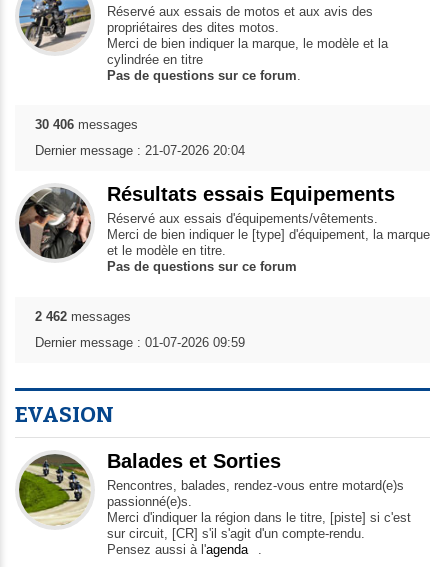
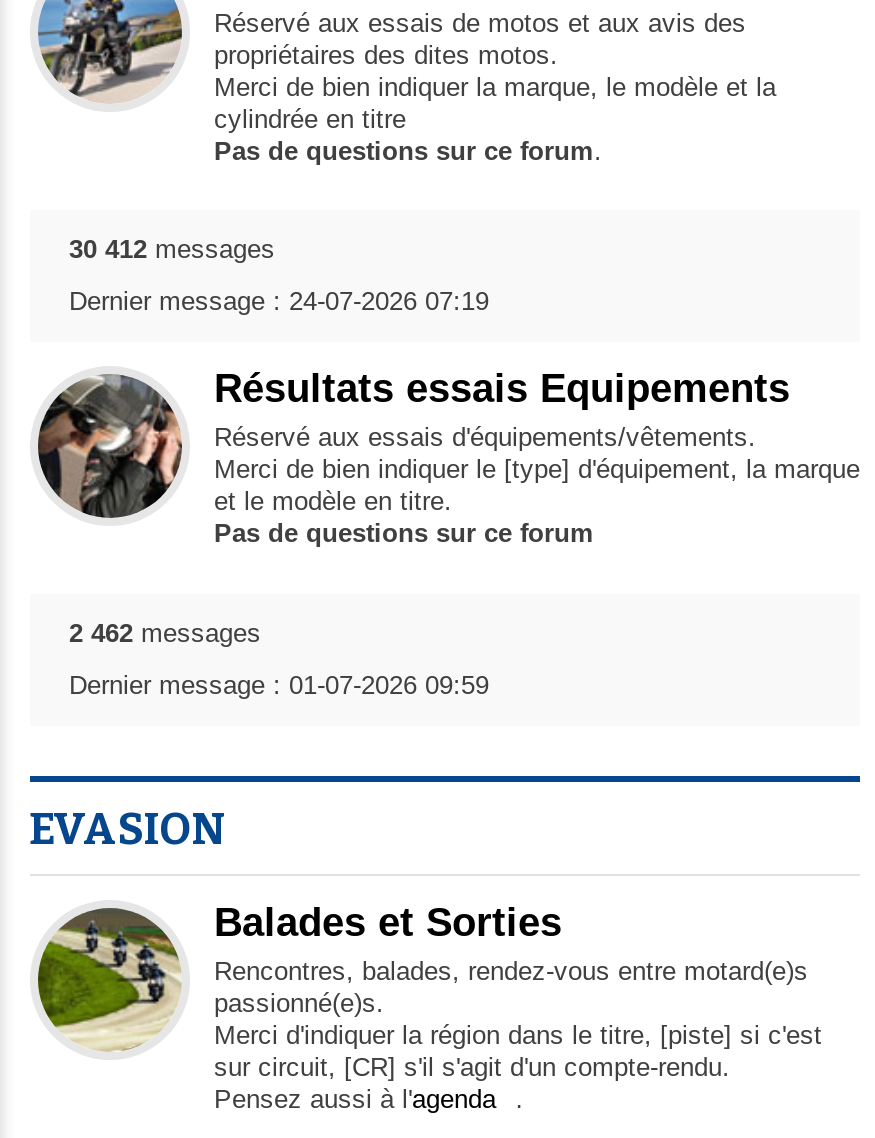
[34,117,137,132] 30 406 messages -> [69,235,275,265] 30 412 messages
[34,143,244,158] Dernier message : 21-07-2026 20:04 -> [69,287,489,317] Dernier message : 24-07-2026 07:19

